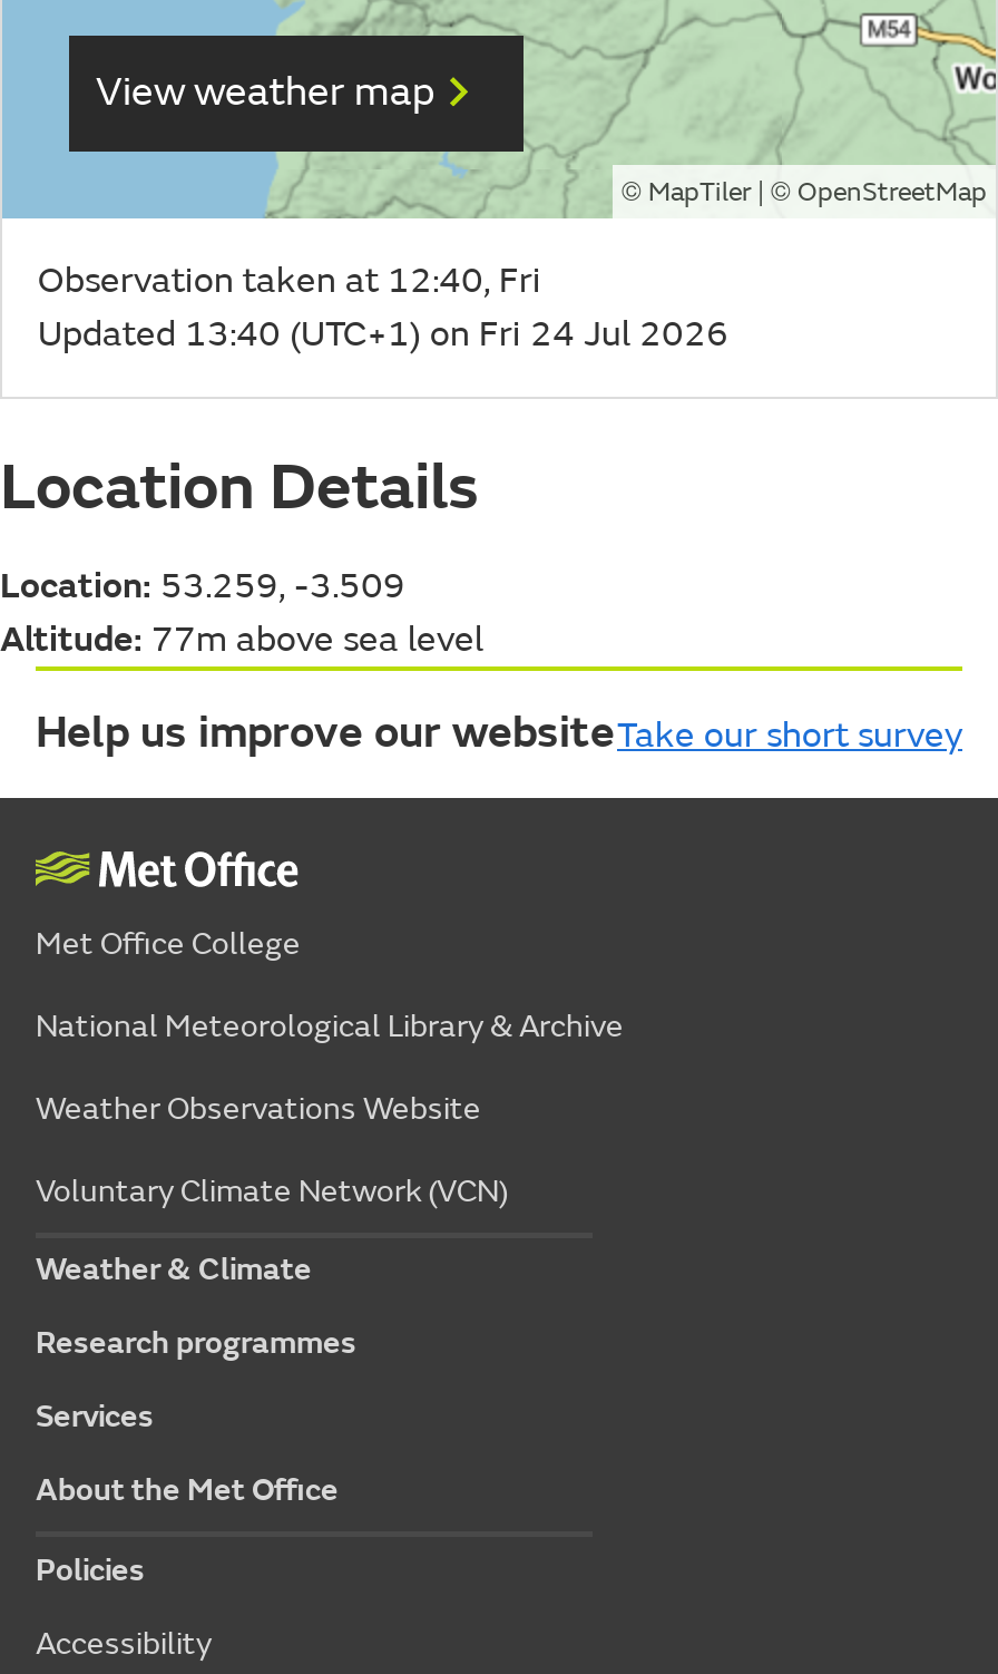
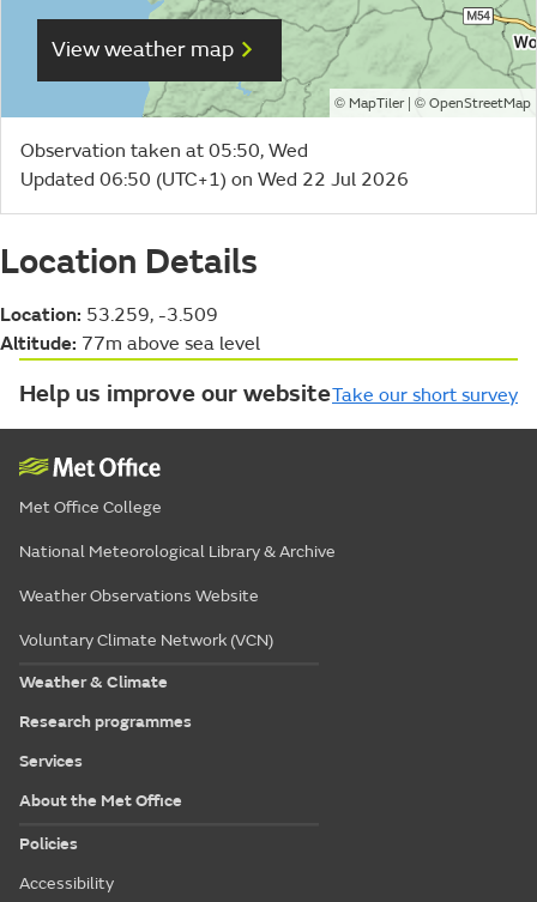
[38,258,541,303] Observation taken at 12:40, Fri -> [20,139,308,163] Observation taken at 05:50, Wed
[38,312,728,356] Updated 13:40 (UTC+1) on Fri 24 Jul 2026 -> [20,167,409,191] Updated 06:50 (UTC+1) on Wed 22 Jul 2026

